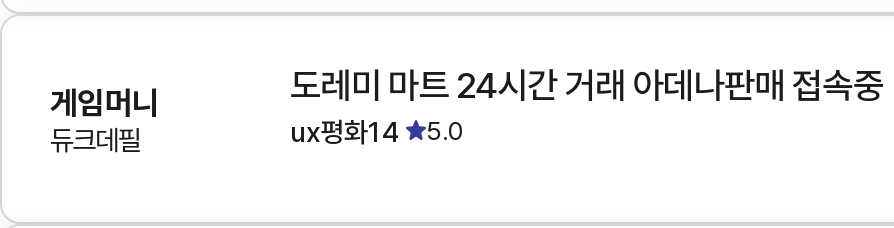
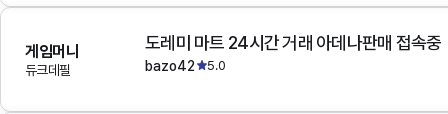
[290,115,464,147] ux평화14 5.0 -> [145,57,226,73] bazo42 5.0

